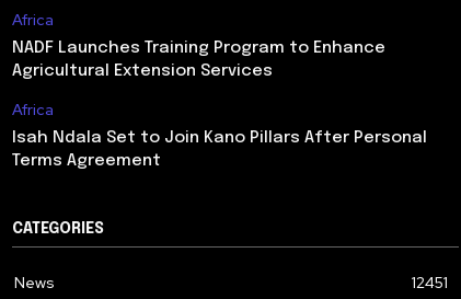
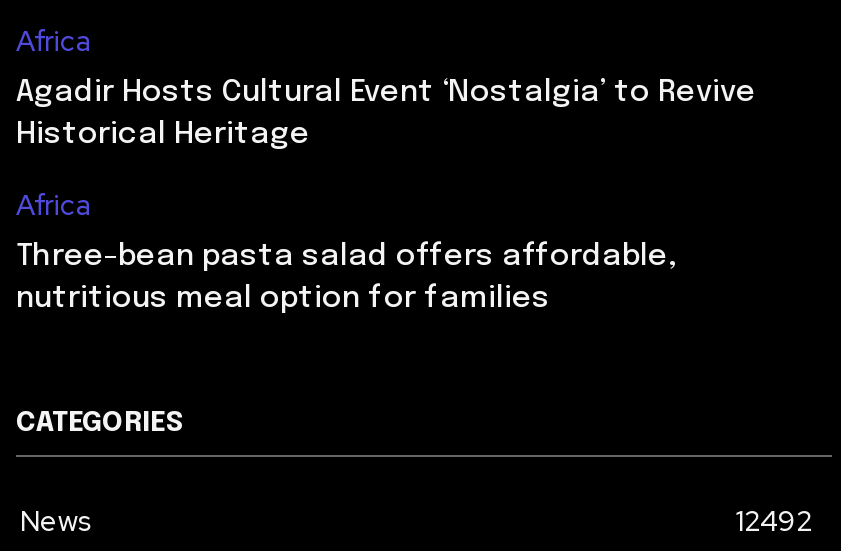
[12,40,385,80] NADF Launches Training Program to Enhance | Agricultural Extension Services -> [16,77,756,151] Agadir Hosts Cultural Event ‘Nostalgia’ to Revive | Historical Heritage
[12,129,427,170] Isah Ndala Set to Join Kano Pillars After Personal | Terms Agreement -> [16,241,676,315] Three-bean pasta salad offers affordable, | nutritious meal option for families
[412,273,448,293] 12451 -> [736,503,812,539] 12492

